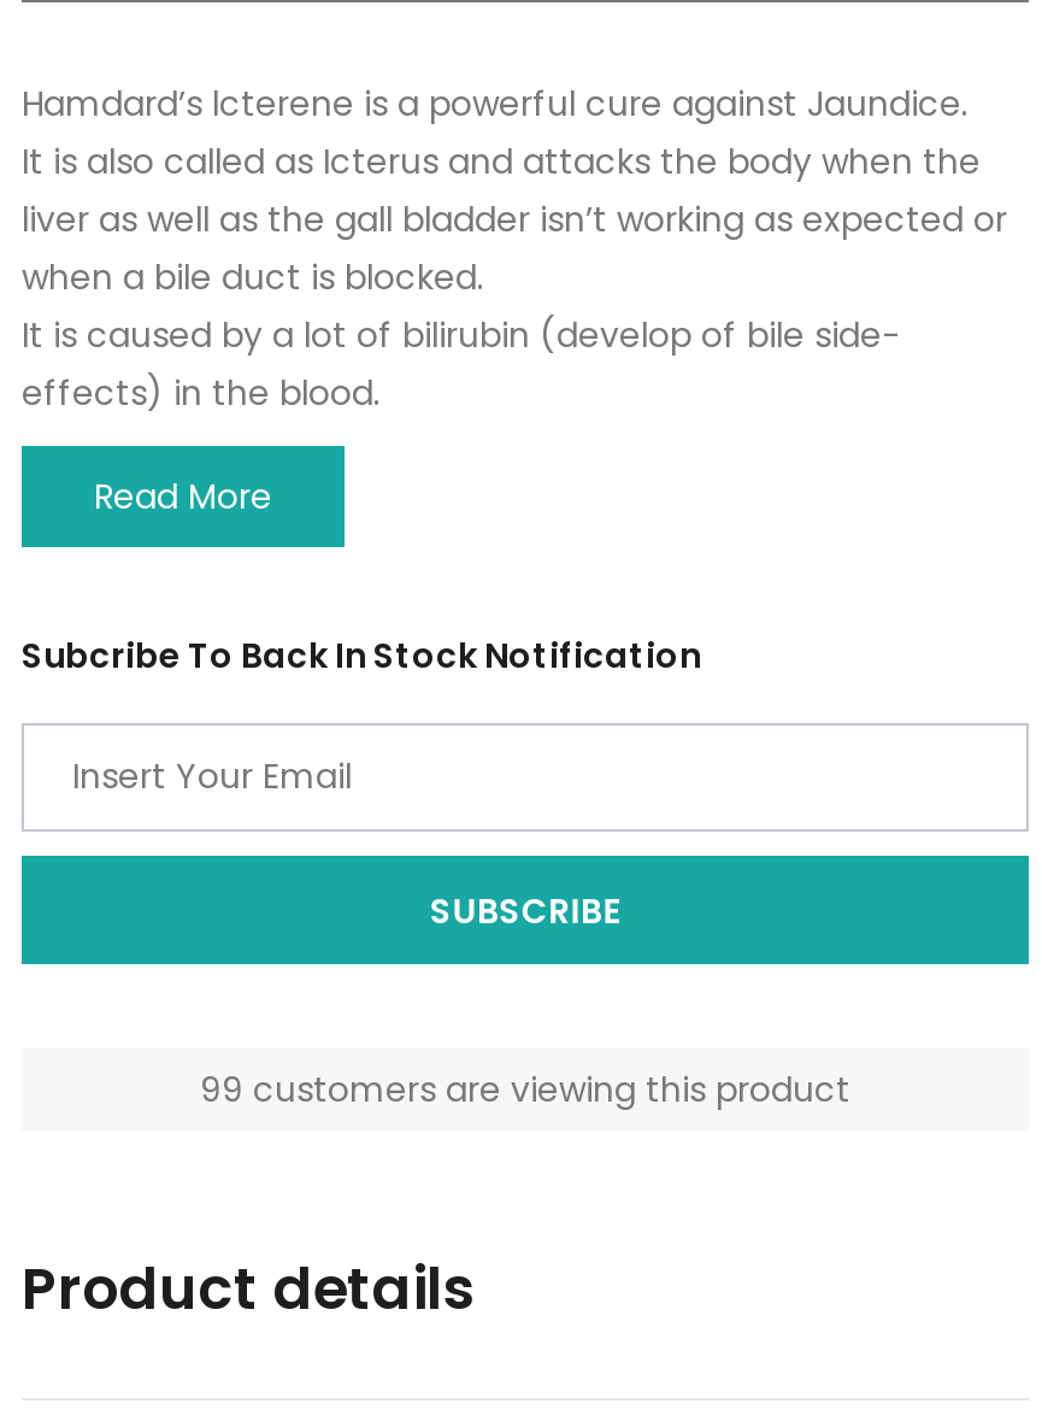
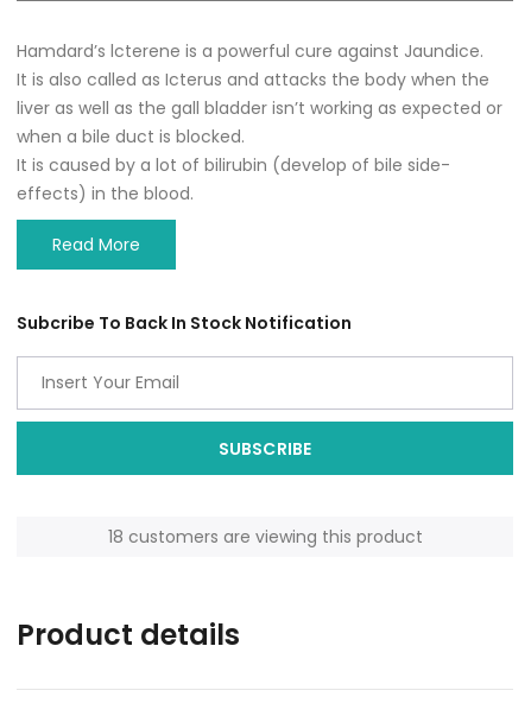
[200,1066,850,1114] 99 customers are viewing this product -> [108,525,422,549] 18 customers are viewing this product

